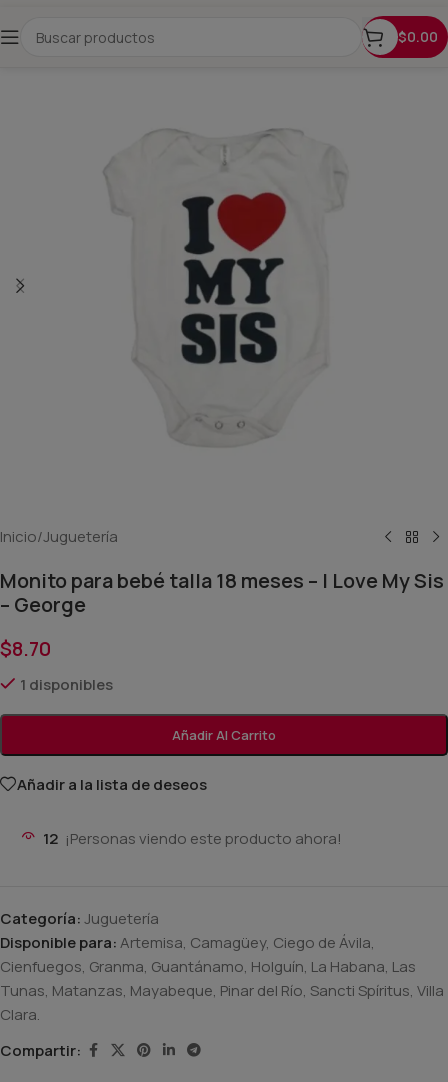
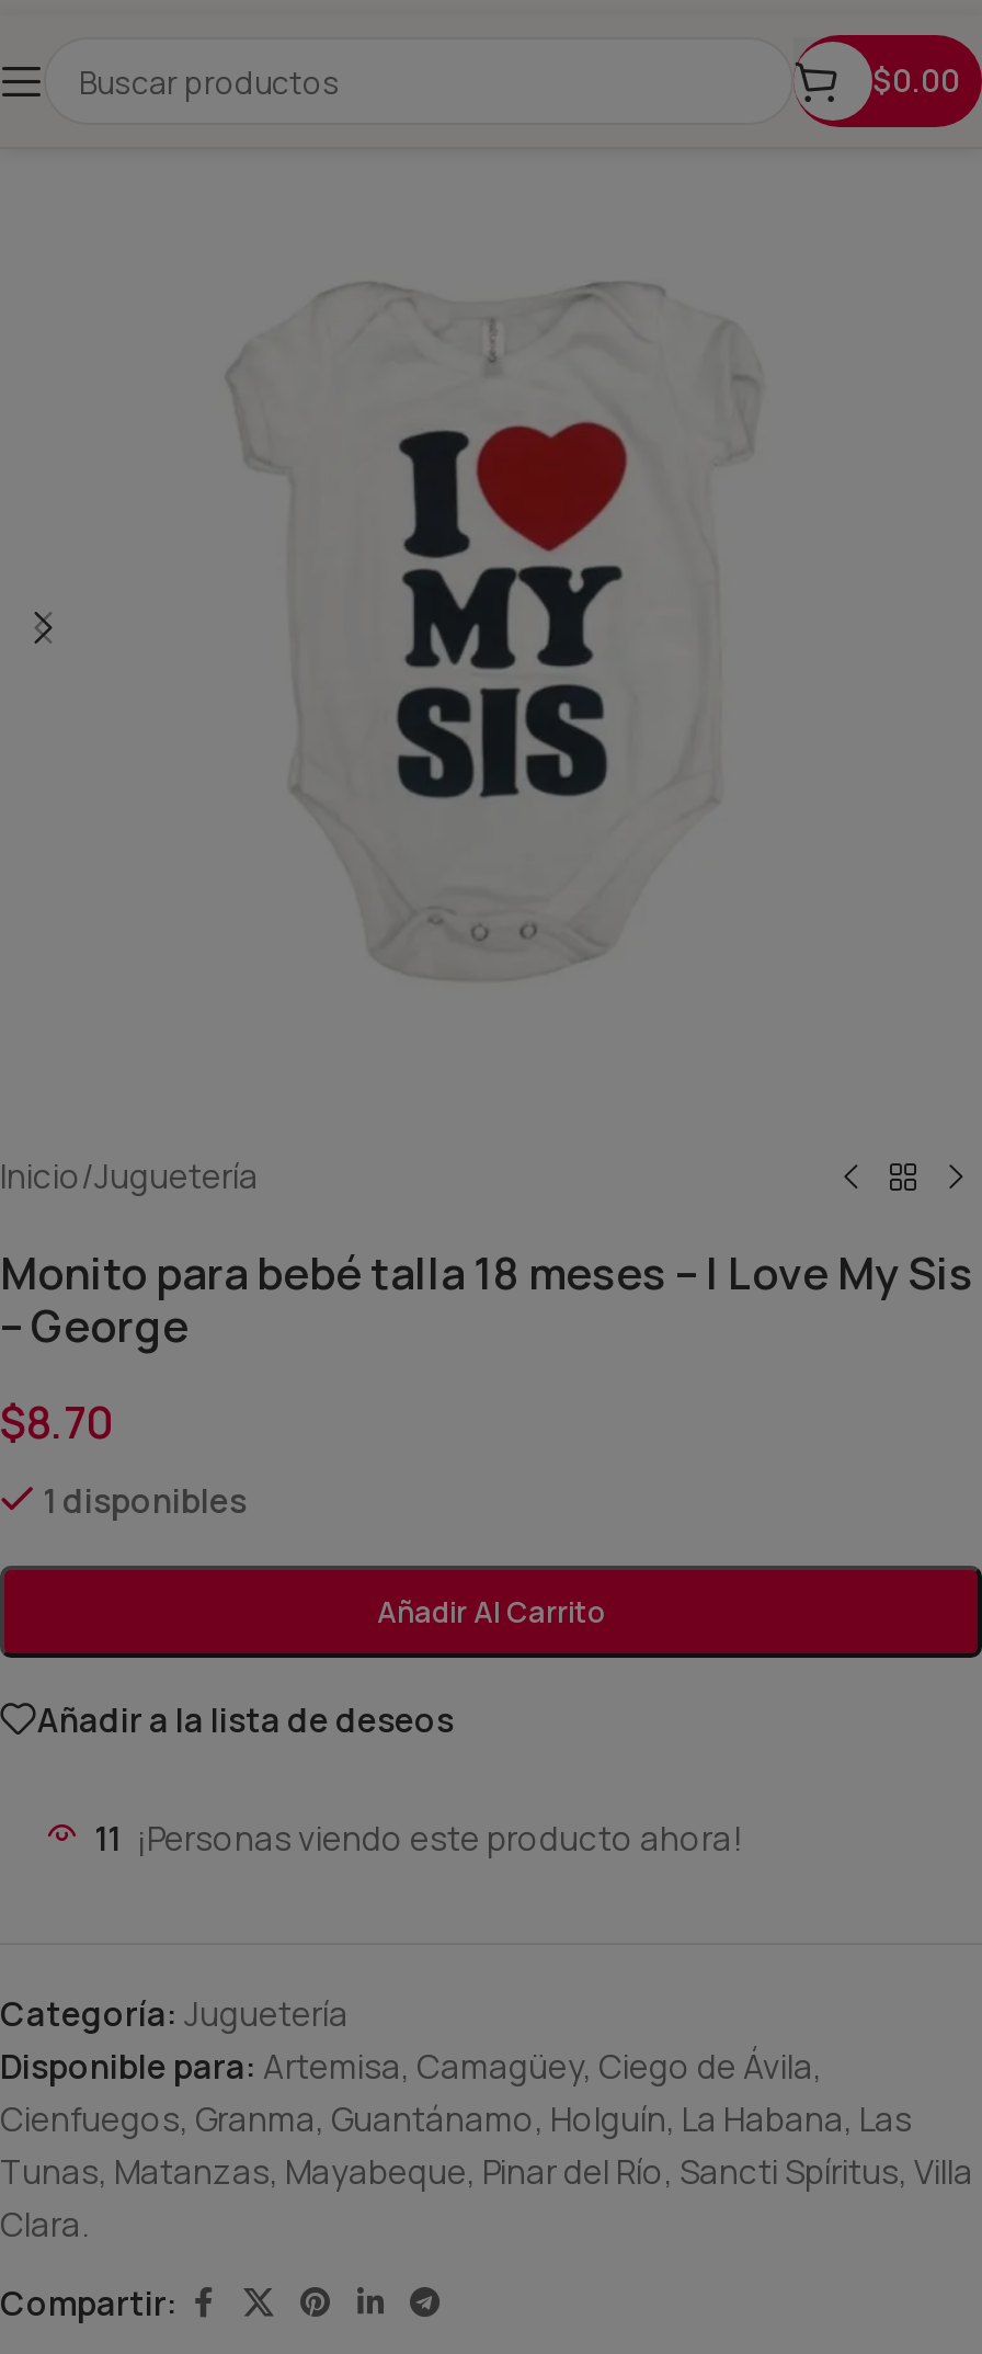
[43,828,342,849] 12 ¡Personas viendo este producto ahora! -> [94,1816,743,1862] 11 ¡Personas viendo este producto ahora!

